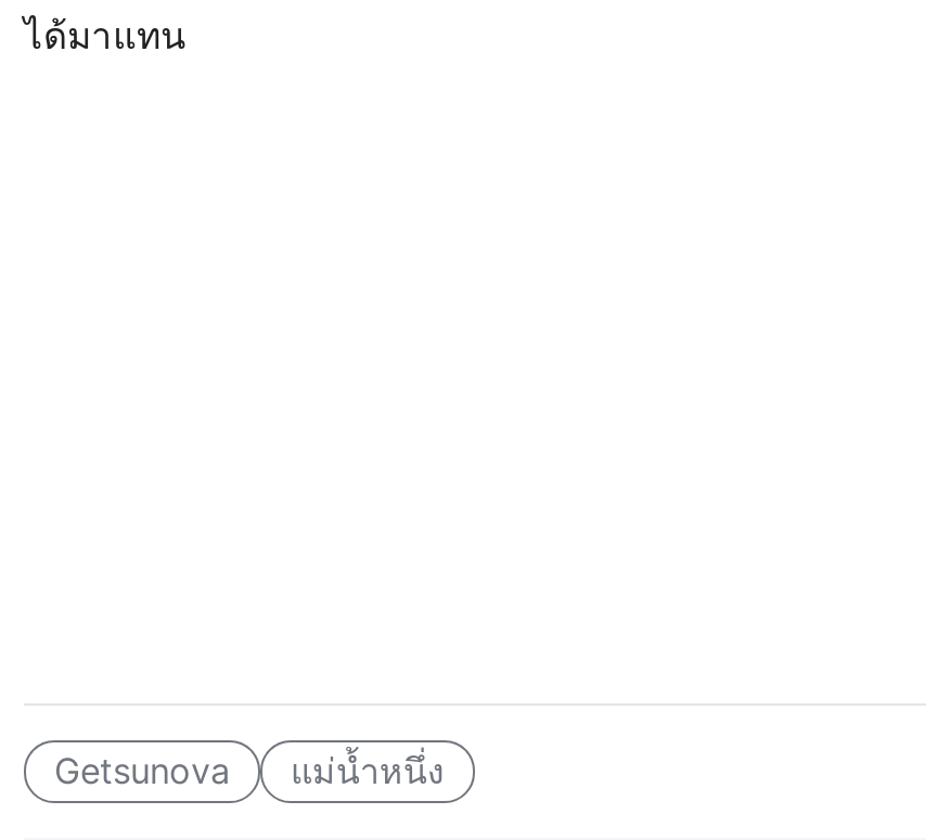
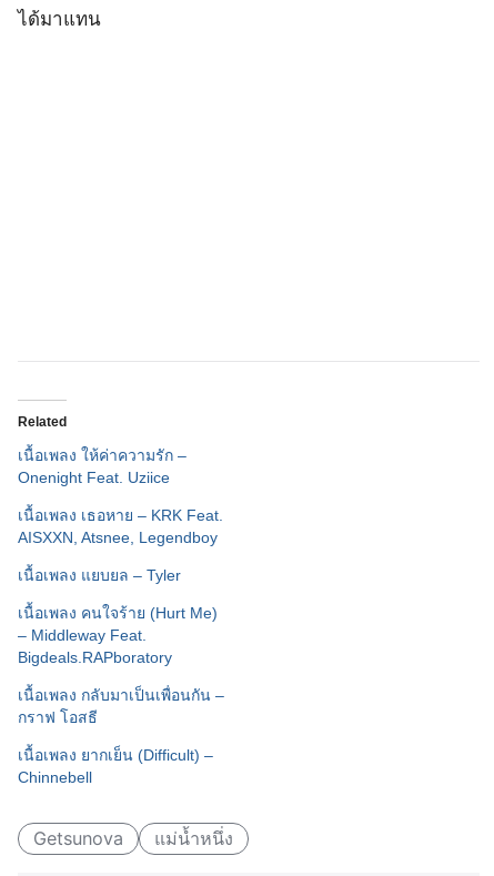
none -> [18,414,224,786] Related | เนื้อเพลง ให้ค่าความรัก – | Onenight Feat. Uziice | เนื้อเพลง เธอหาย – KRK Feat. | AISXXN, Atsnee, Legendboy | เนื้อเพลง แยบยล – Tyler | เนื้อเพลง คนใจร้าย (Hurt Me) | – Middleway Feat. | Bigdeals.RAPboratory | เนื้อเพลง กลับมาเป็นเพื่อนกัน – | กราฟ โอสธี | เนื้อเพลง ยากเย็น (Difficult) – | Chinnebell

